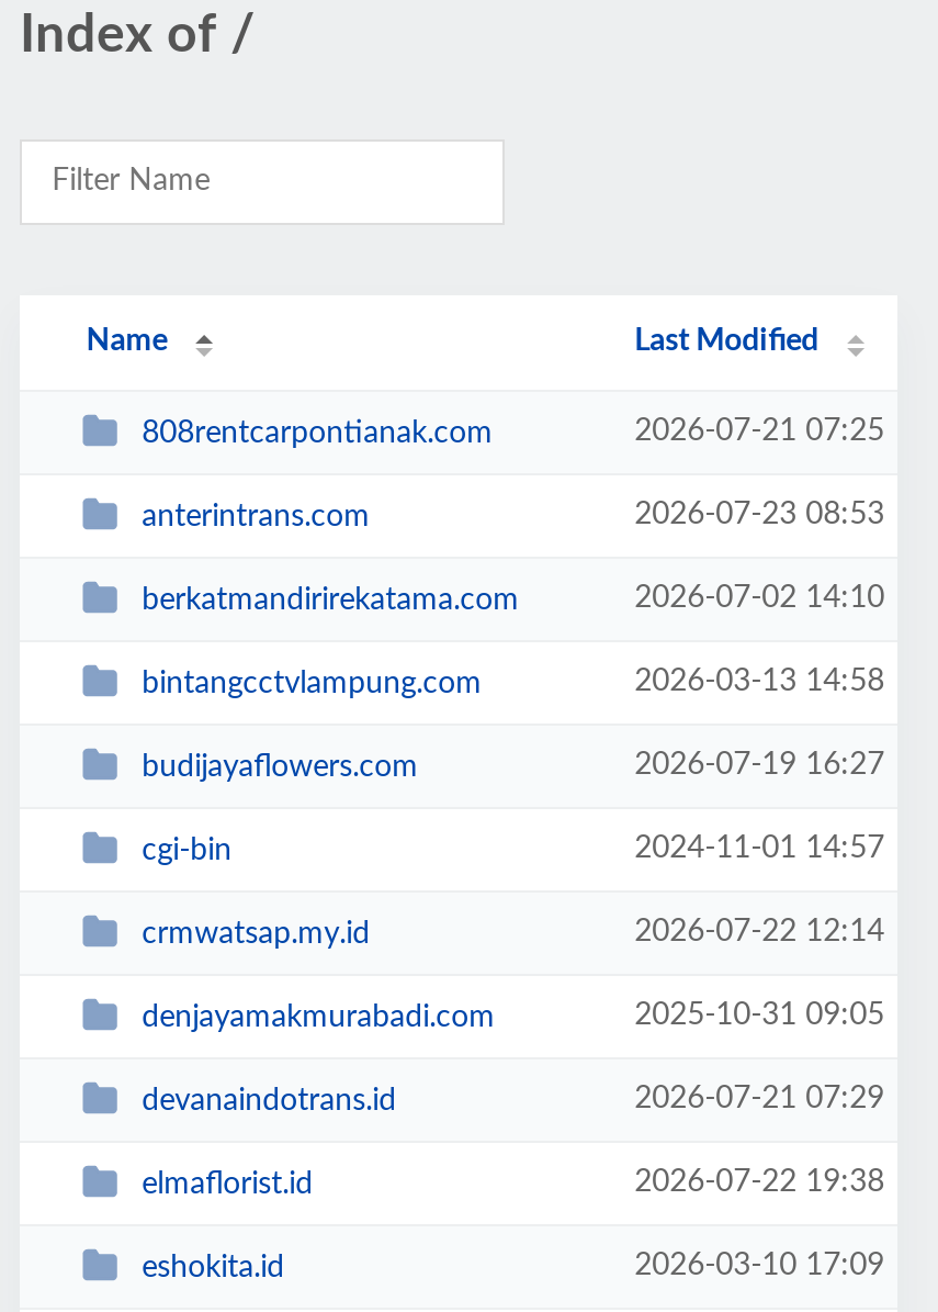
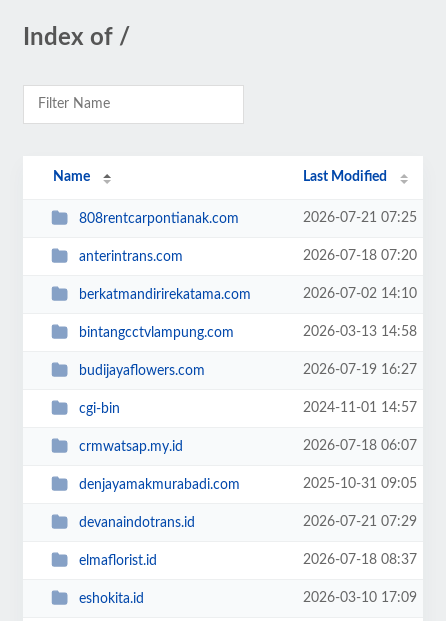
[634,500,884,530] 2026-07-23 08:53 -> [303,249,417,263] 2026-07-18 07:20
[634,917,884,947] 2026-07-22 12:14 -> [303,439,417,453] 2026-07-18 06:07
[634,1167,884,1198] 2026-07-22 19:38 -> [303,553,417,567] 2026-07-18 08:37

